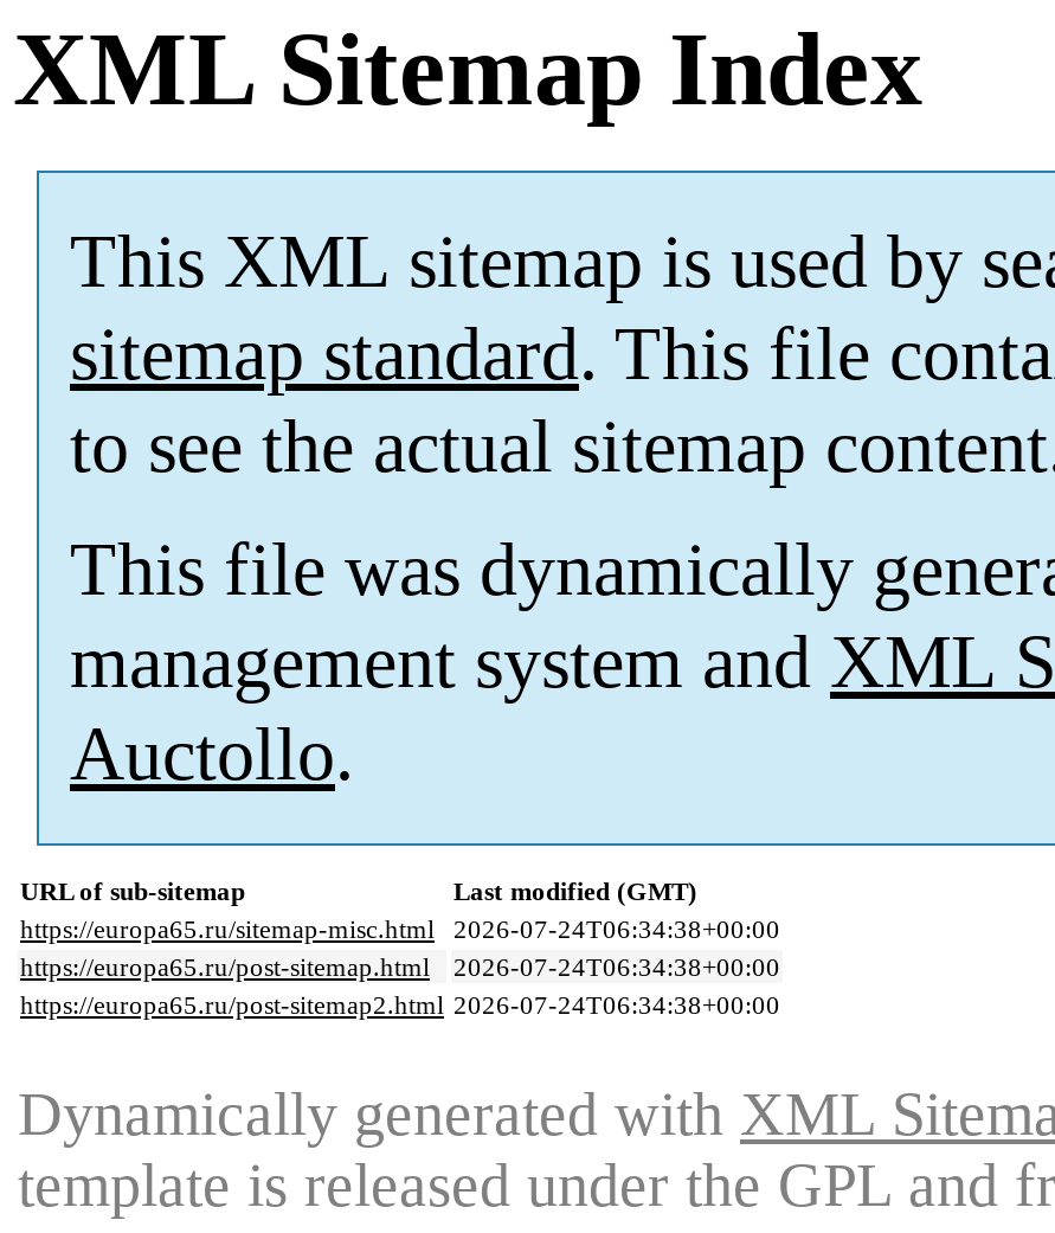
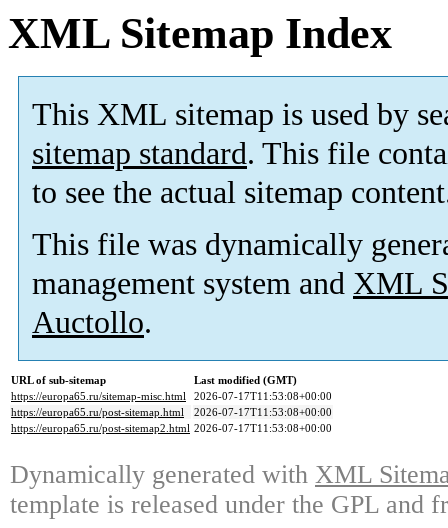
[20,915,780,944] https://europa65.ru/sitemap-misc.html 2026-07-24T06:34:38+00:00 -> [11,390,332,402] https://europa65.ru/sitemap-misc.html 2026-07-17T11:53:08+00:00
[20,953,780,1020] 2026-07-24T06:34:38+00:00 | https://europa65.ru/post-sitemap2.html 2026-07-24T06:34:38+00:00 -> [11,406,332,434] 2026-07-17T11:53:08+00:00 | https://europa65.ru/post-sitemap2.html 2026-07-17T11:53:08+00:00

